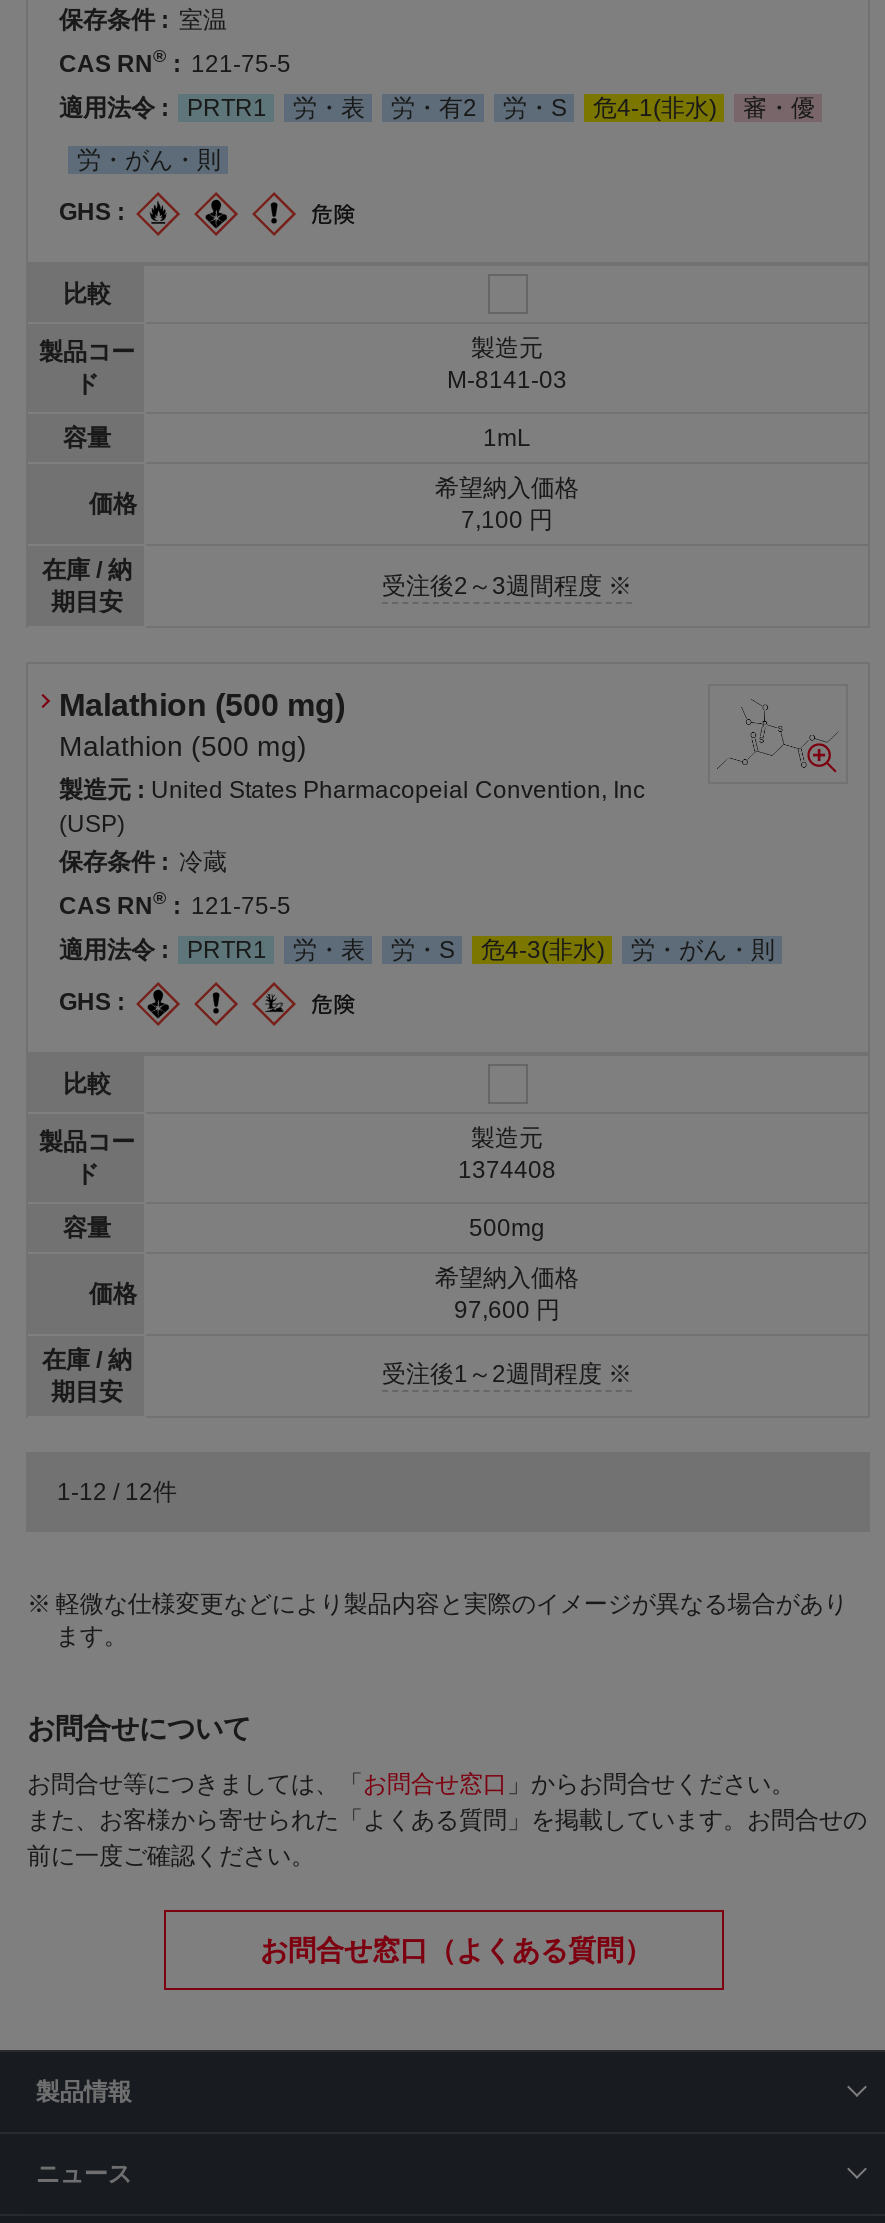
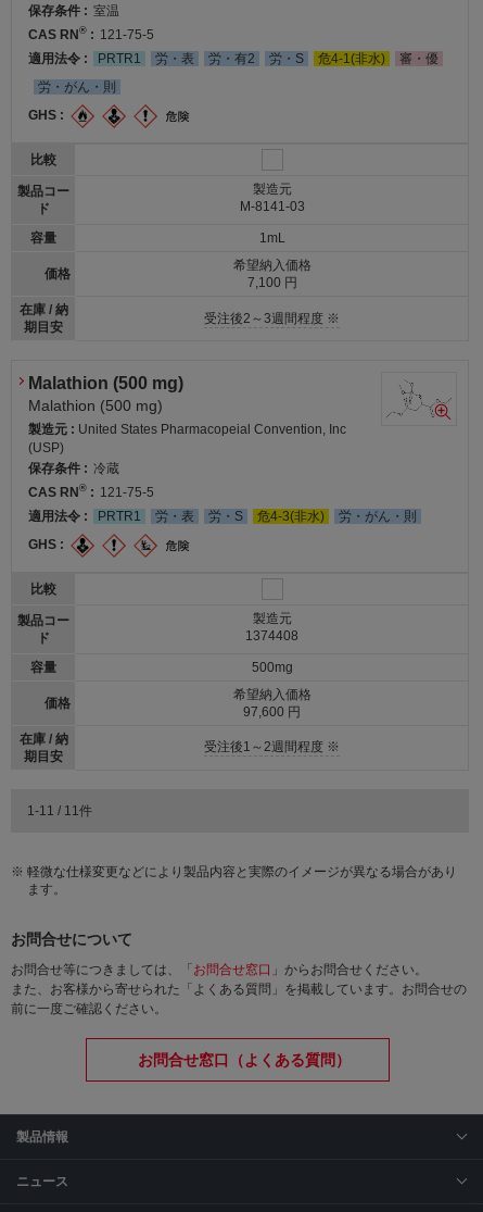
[57,1478,177,1506] 1-12 / 12件 -> [28,803,93,818] 1-11 / 11件

